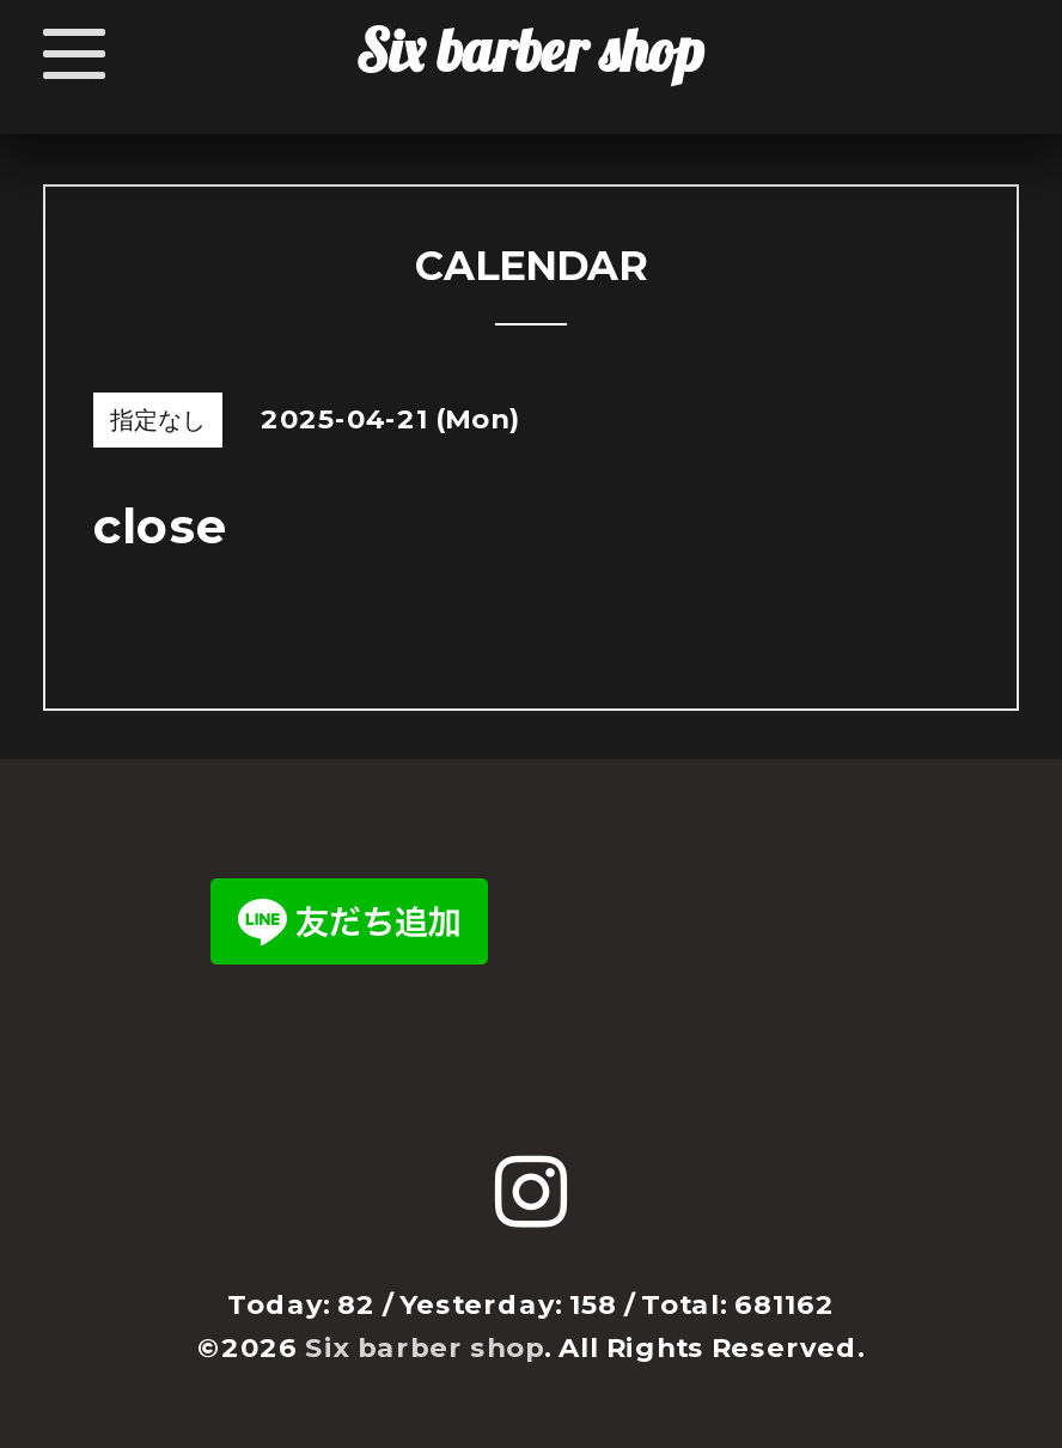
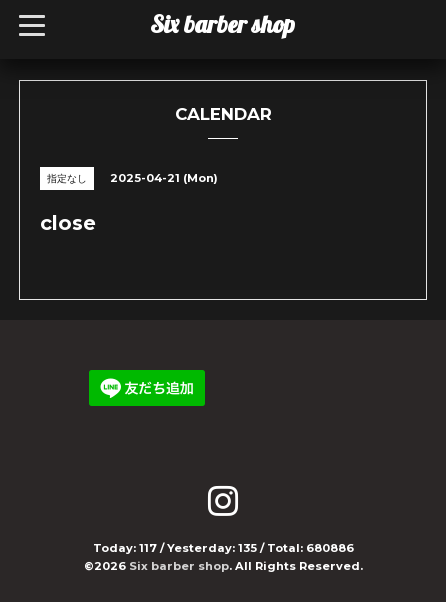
[227,1288,835,1321] Today: 82 / Yesterday: 158 / Total: 681162 -> [92,541,353,555] Today: 117 / Yesterday: 135 / Total: 680886

